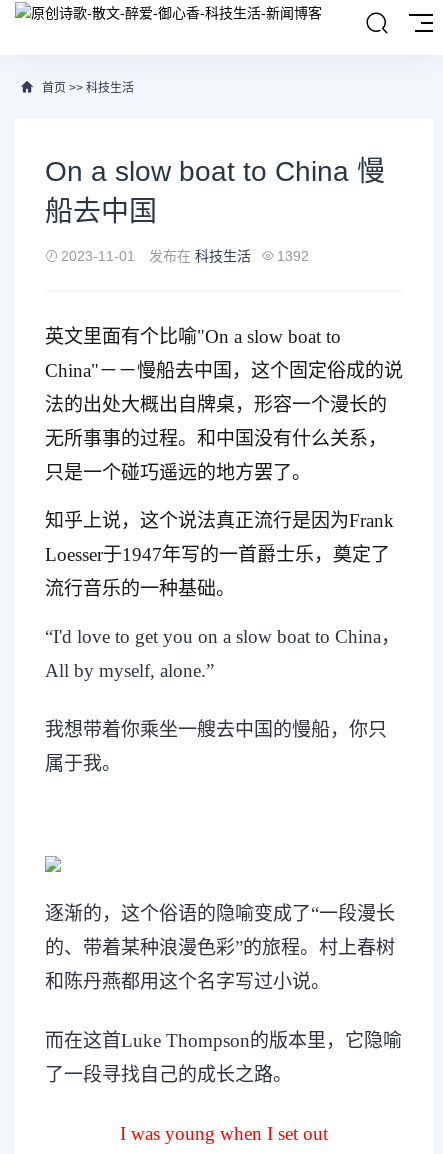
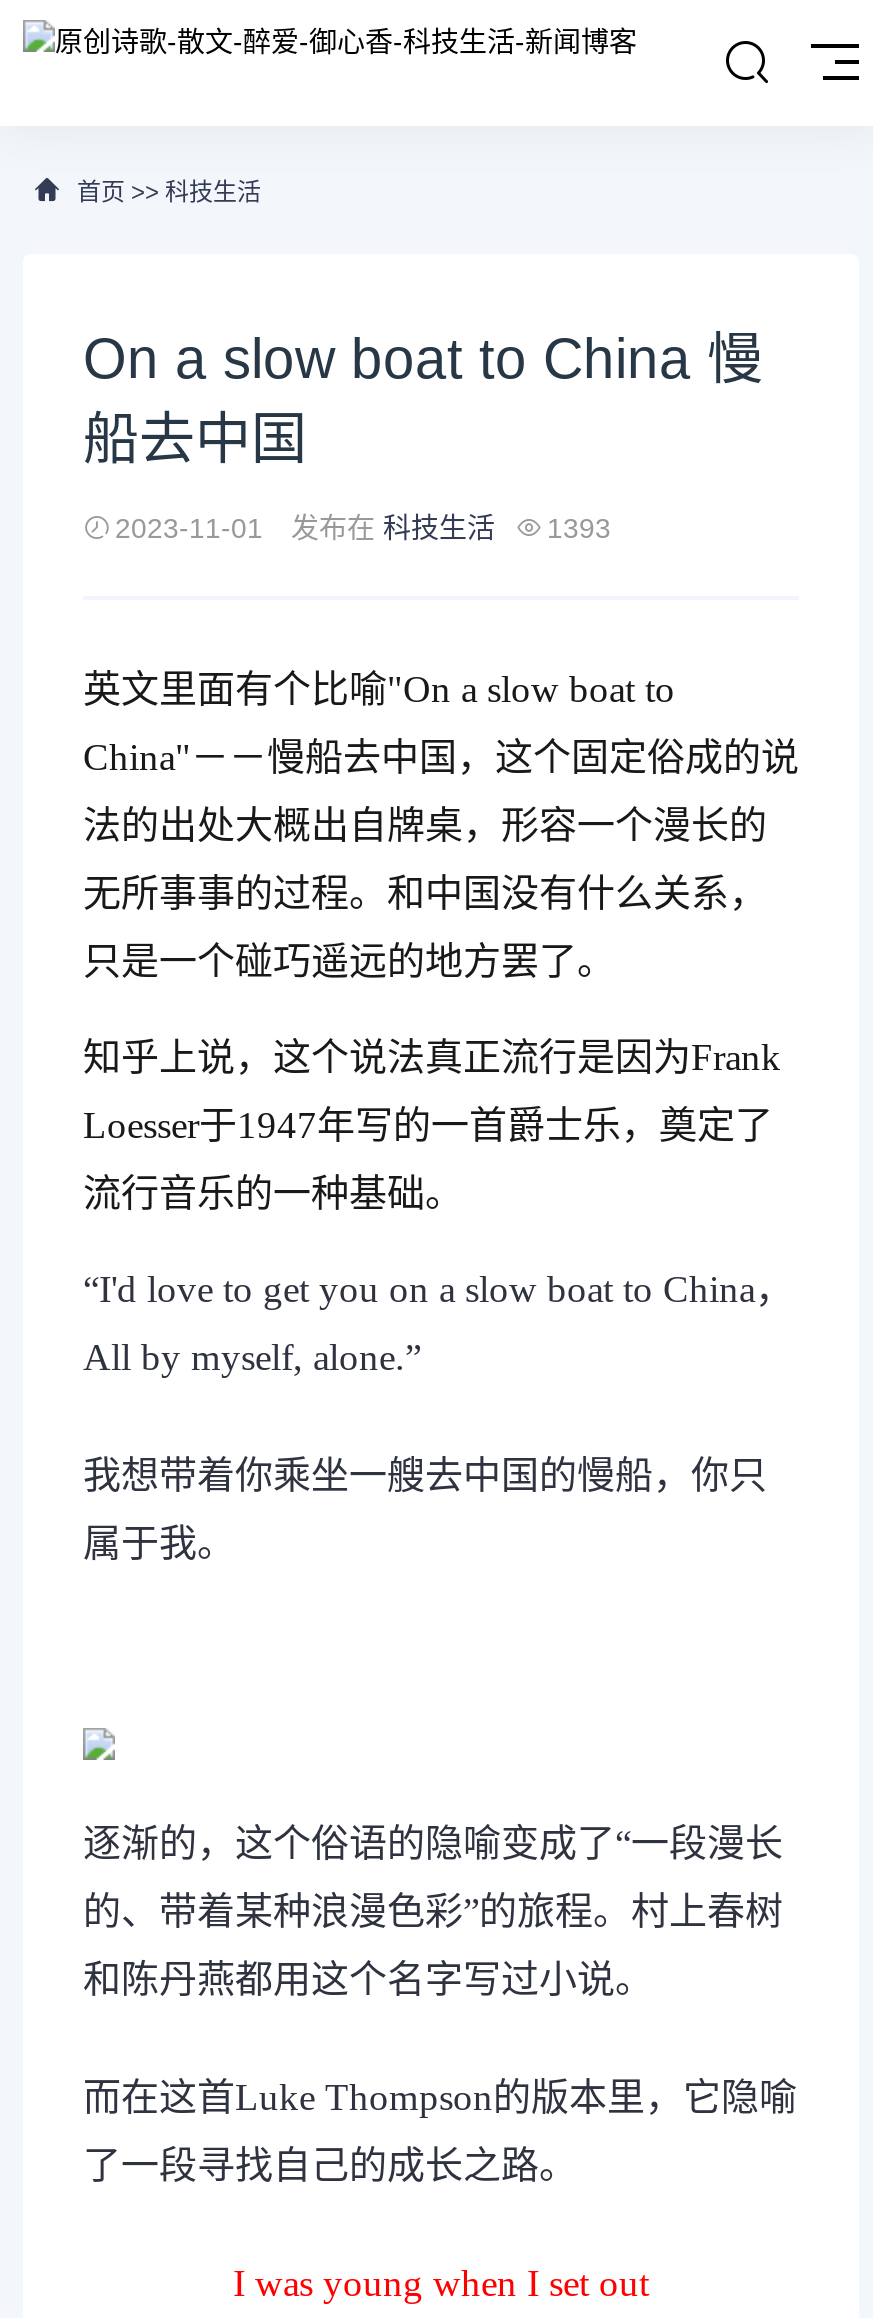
[61,248,309,264] 2023-11-01 发布在科技生活 1392 -> [115,512,611,544] 2023-11-01 发布在科技生活 1393

